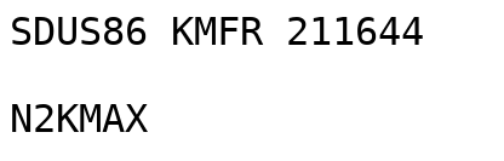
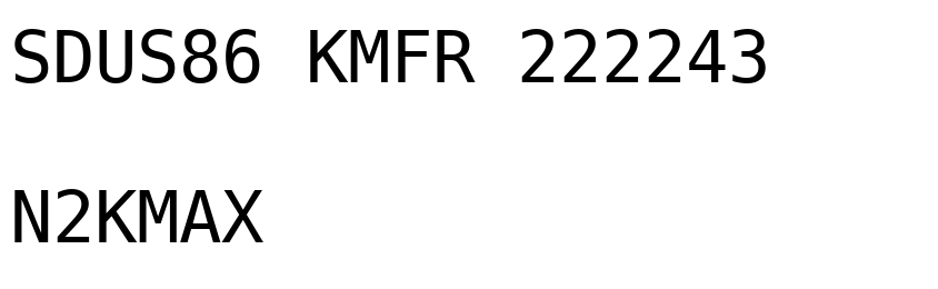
[10,10,424,53] SDUS86 KMFR 211644 -> [10,18,770,98] SDUS86 KMFR 222243

